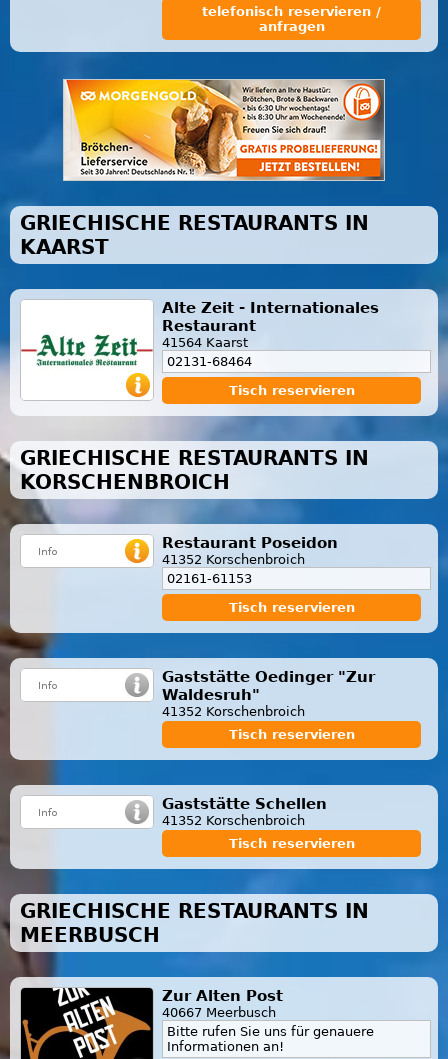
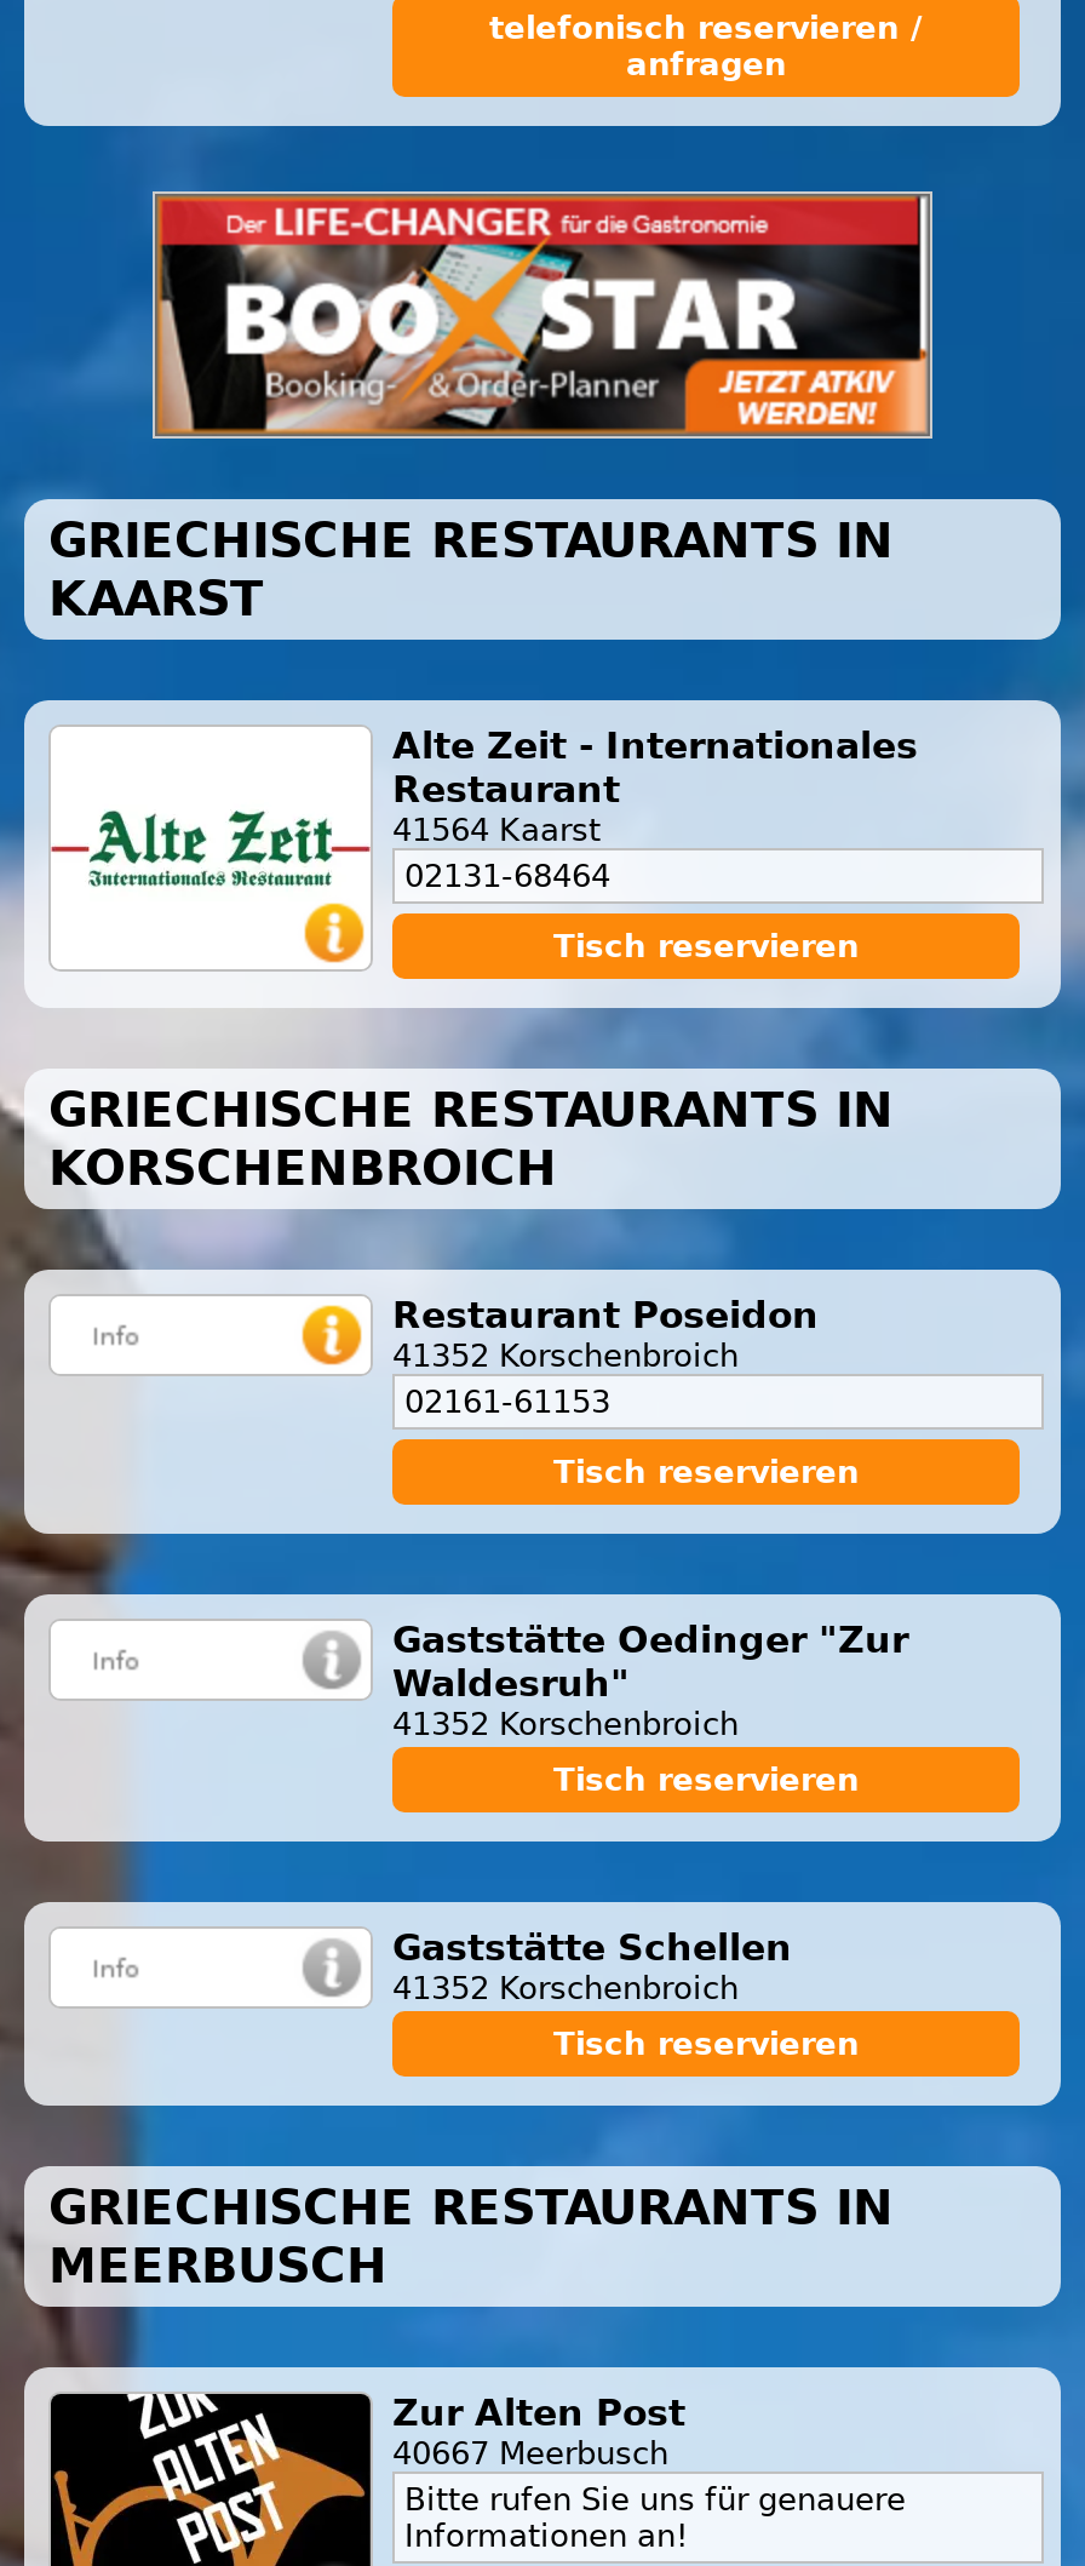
[63,79,384,181] [image] -> [153,191,930,439] [image]

